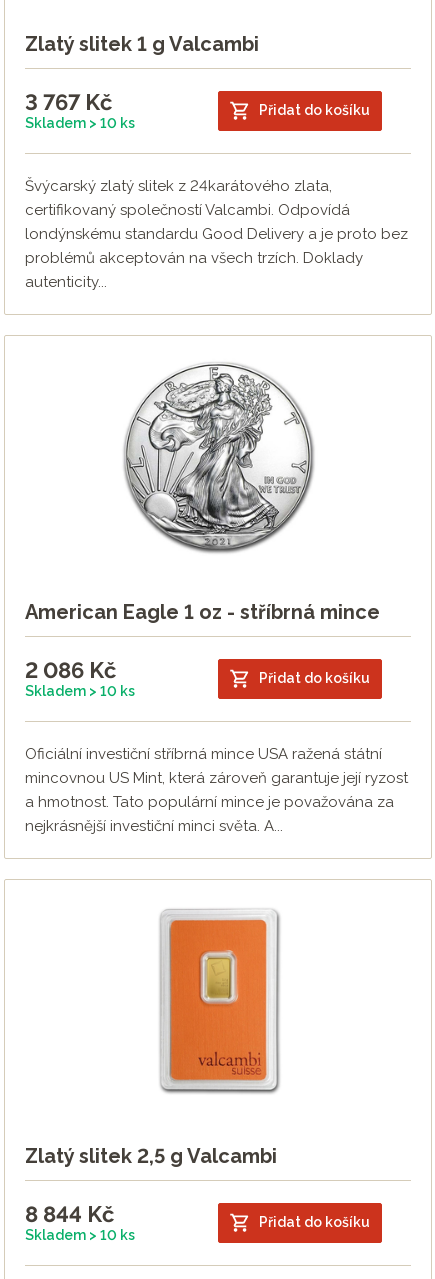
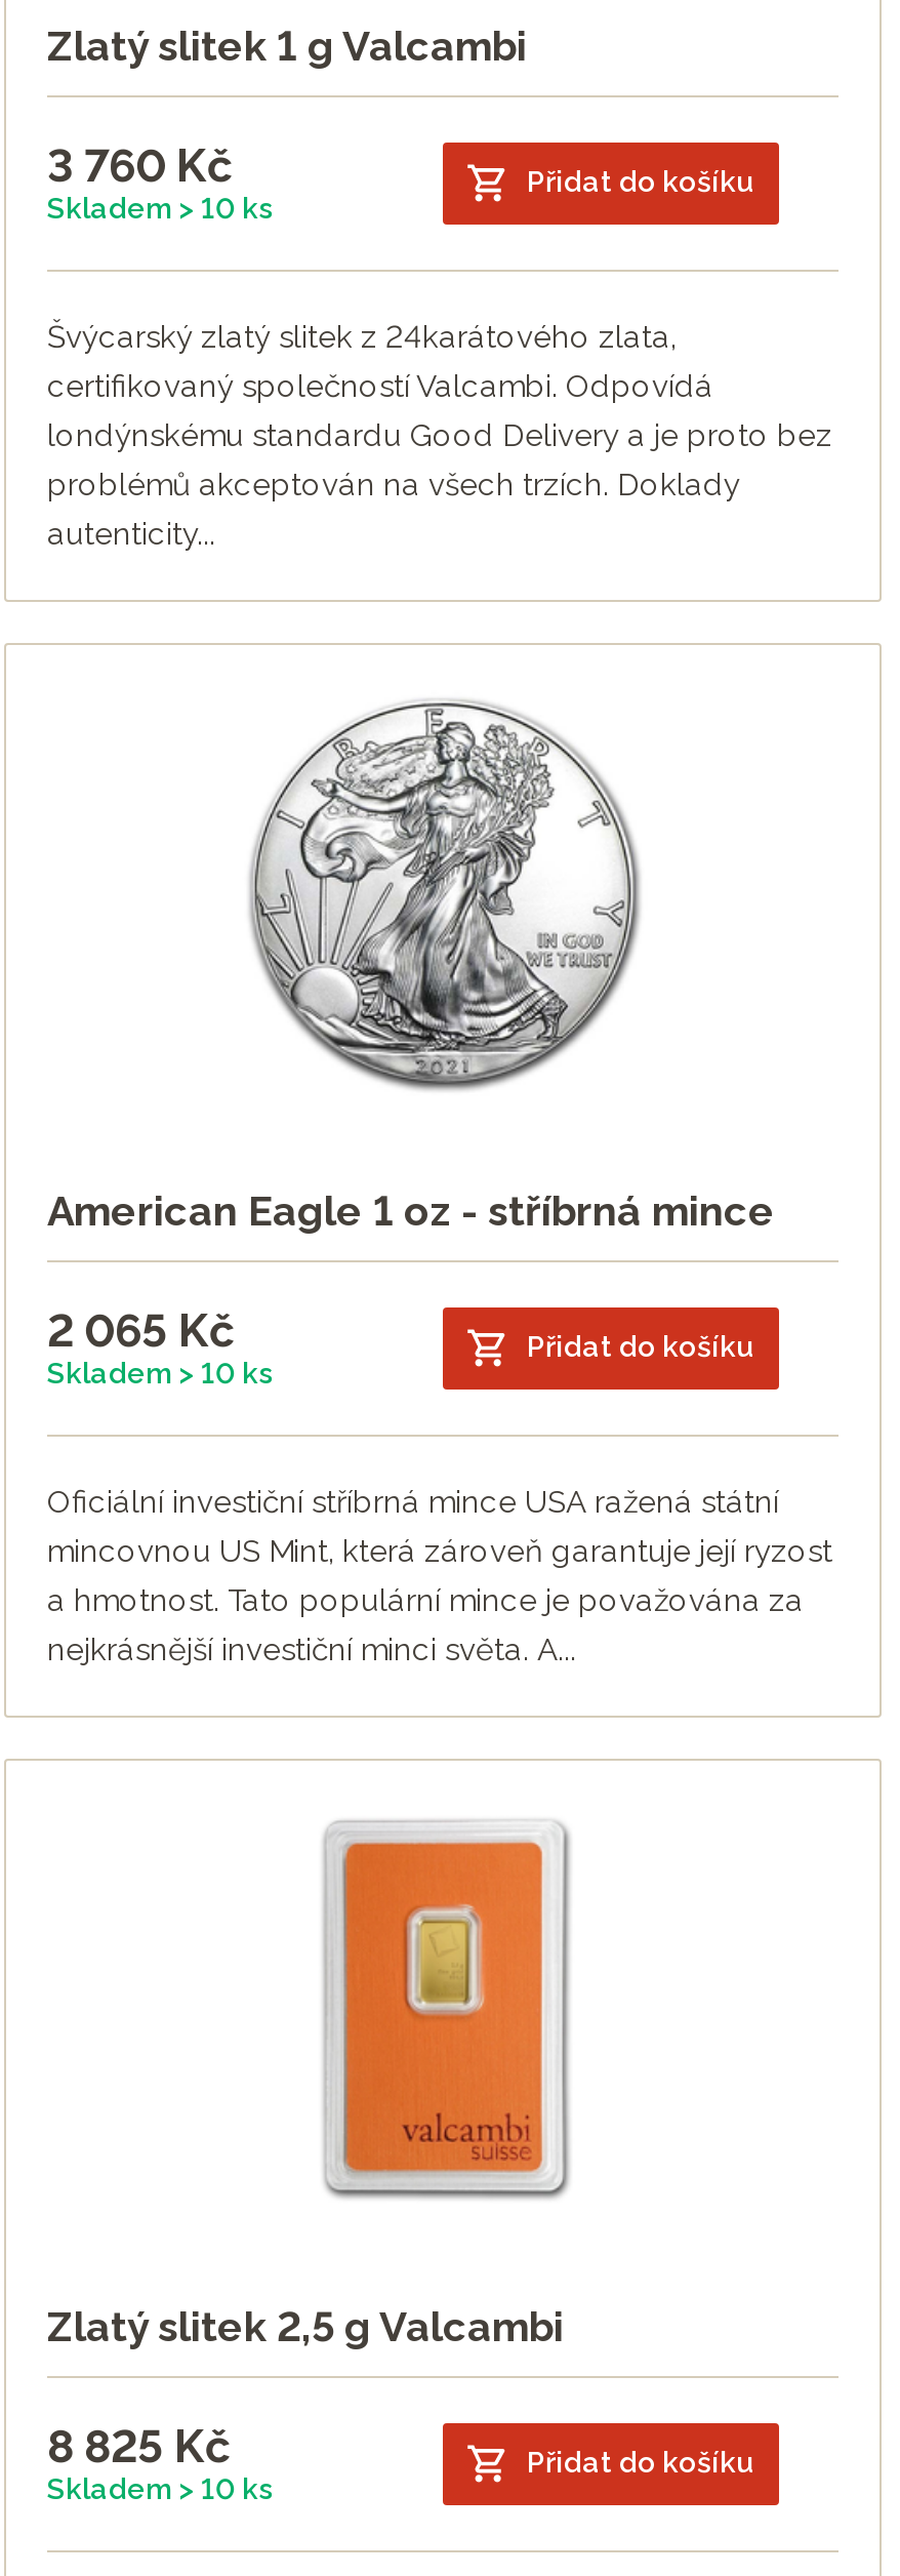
[25,89,112,115] 3 767 Kč -> [47,138,232,191] 3 760 Kč
[25,657,116,683] 2 086 Kč -> [47,1303,234,1356] 2 065 Kč
[25,1201,114,1227] 8 844 Kč -> [47,2418,230,2472] 8 825 Kč

